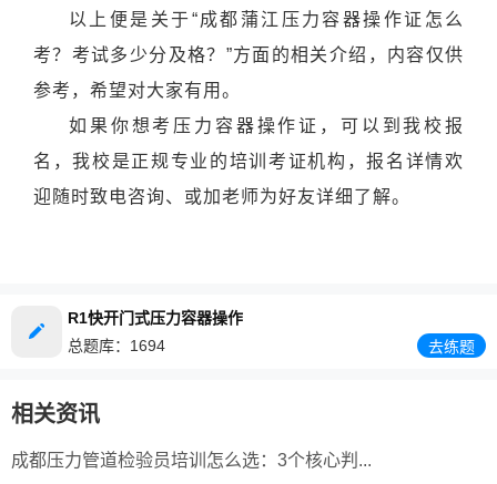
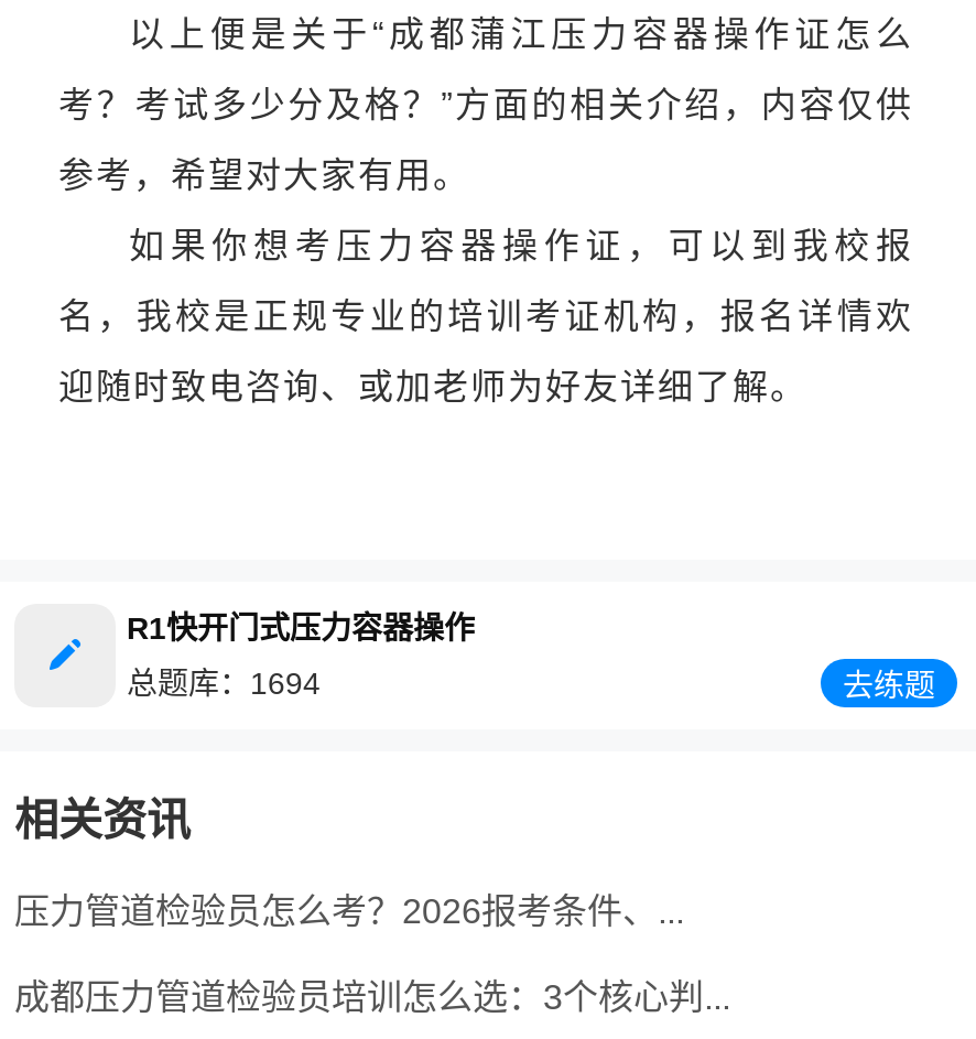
none -> [14,892,684,929] 压力管道检验员怎么考？2026报考条件、...

